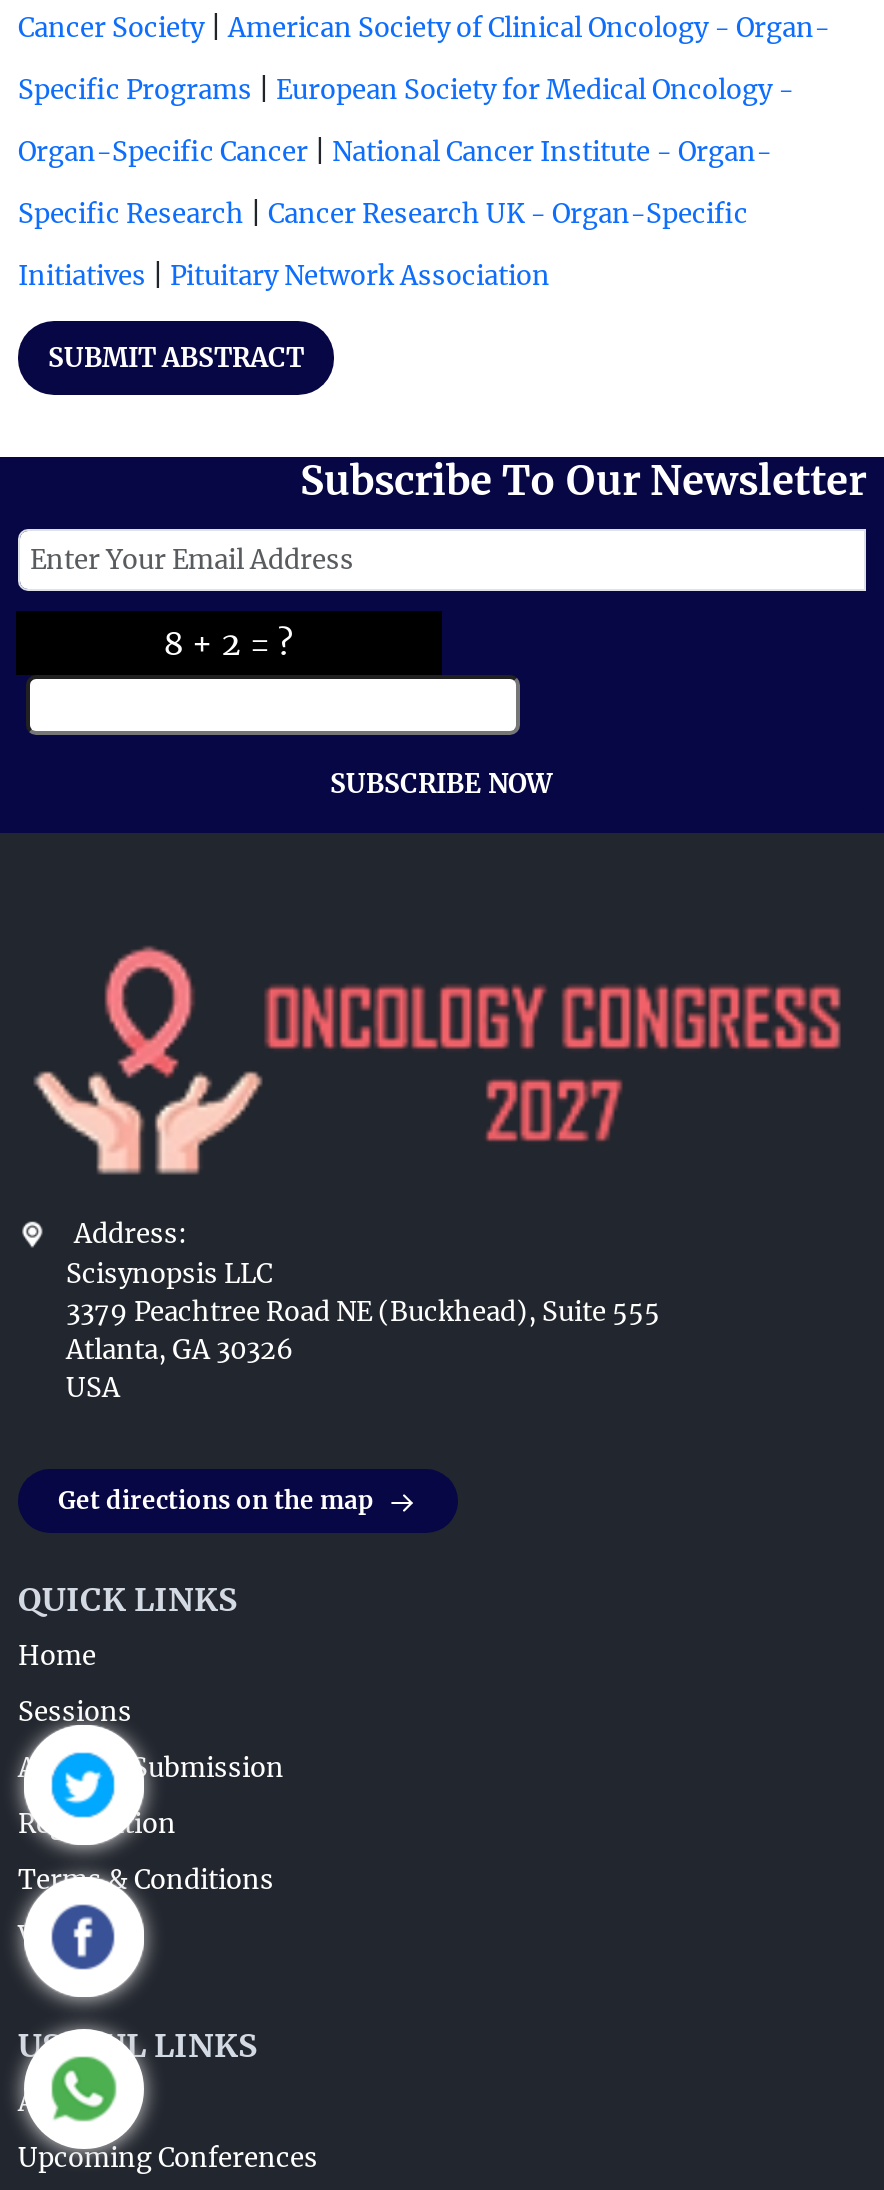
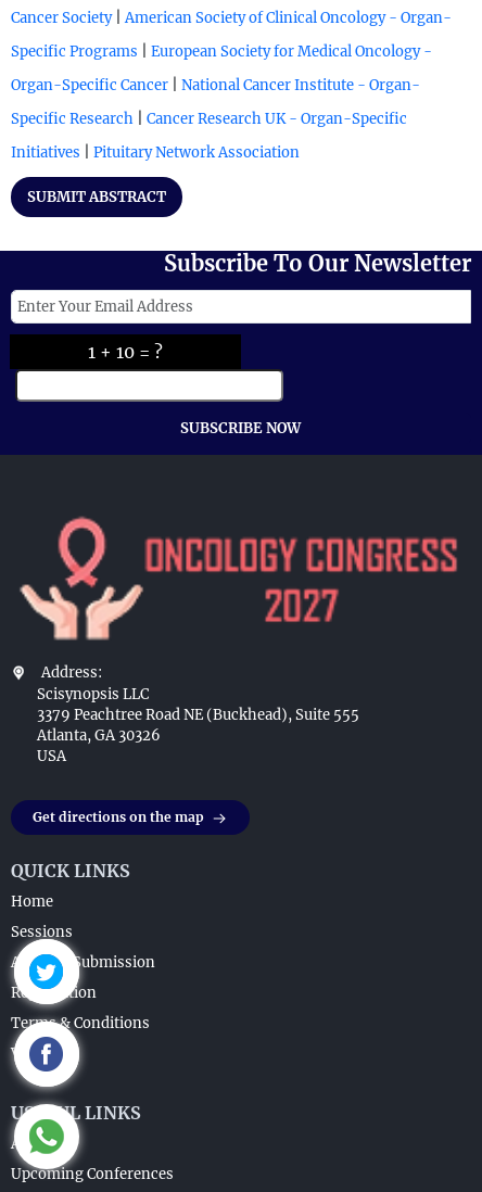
[164,623,294,663] 8 + 2 = ? -> [88,341,163,363] 1 + 10 = ?

